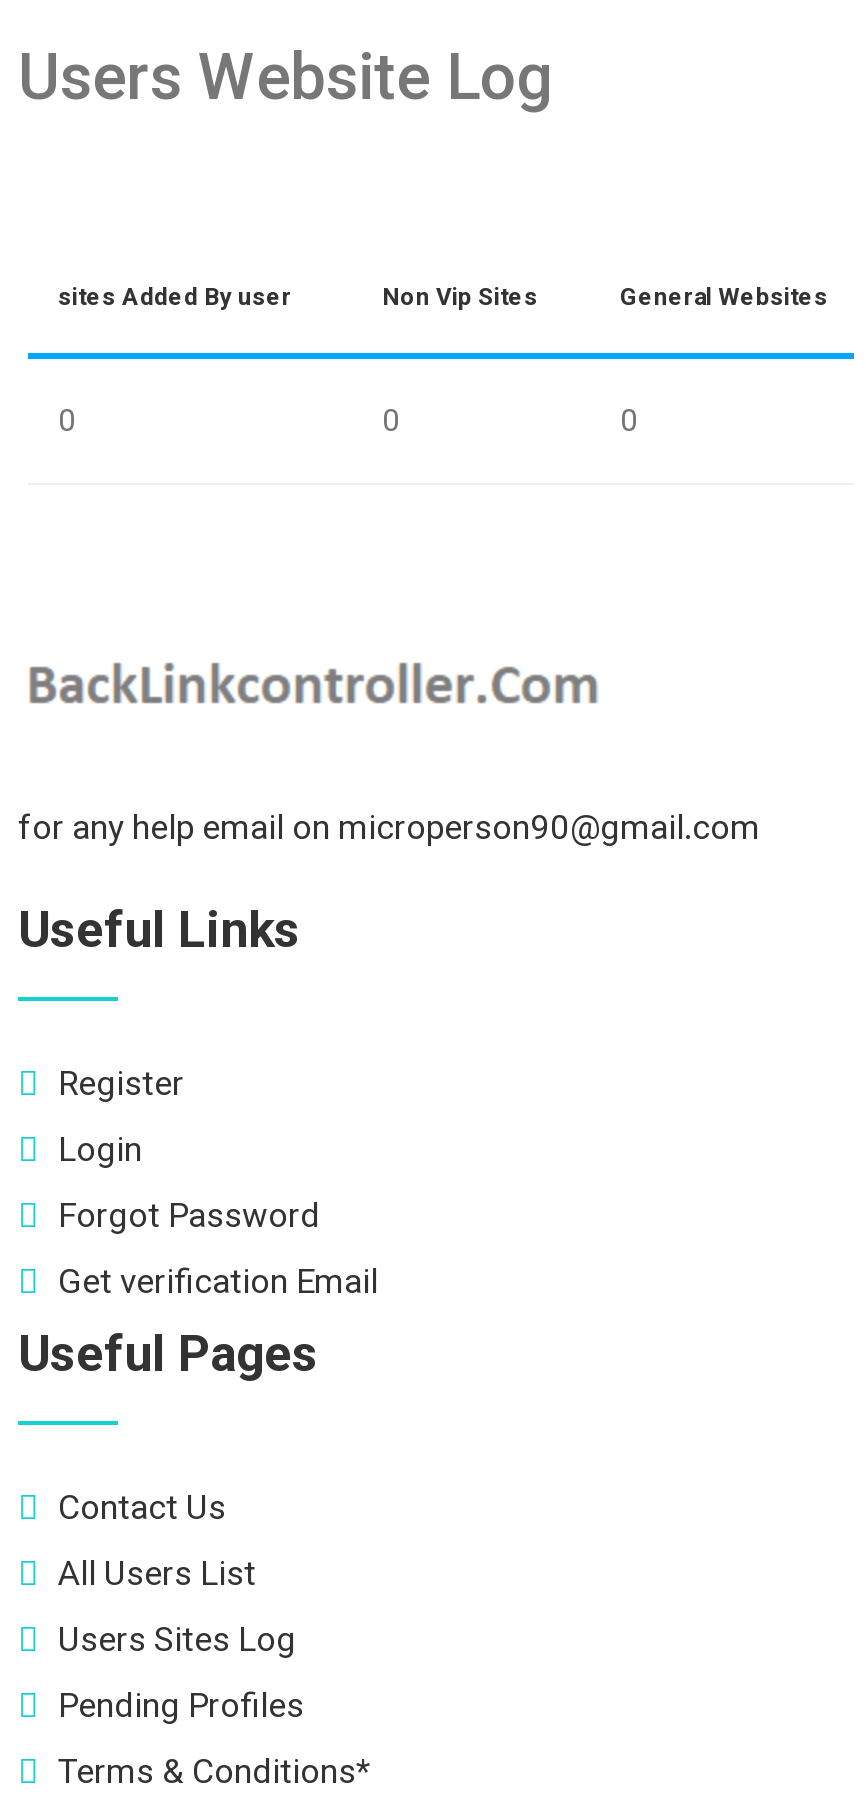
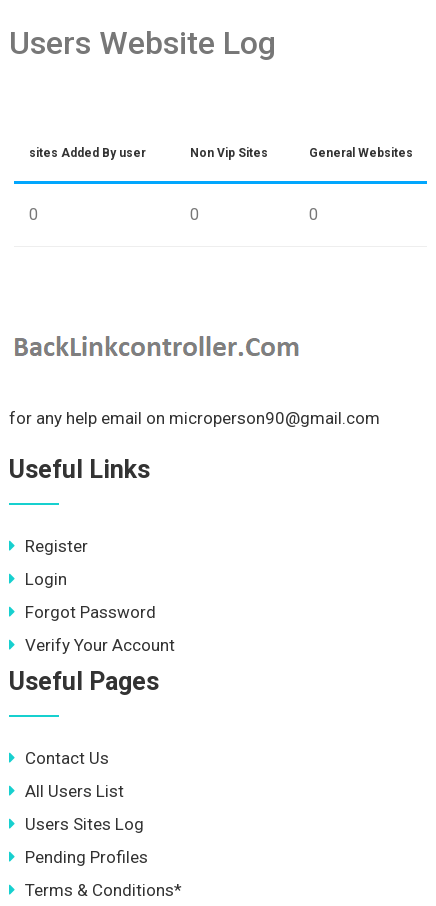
[58,1261,378,1301] Get verification Email -> [25,635,175,655] Verify Your Account

